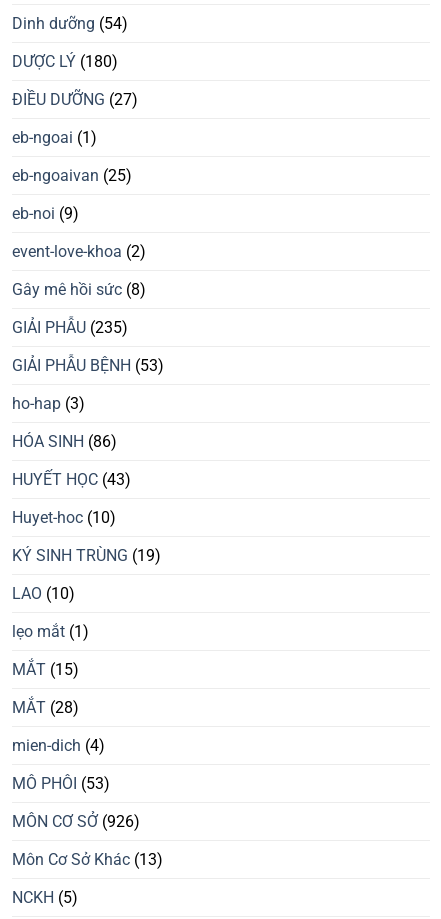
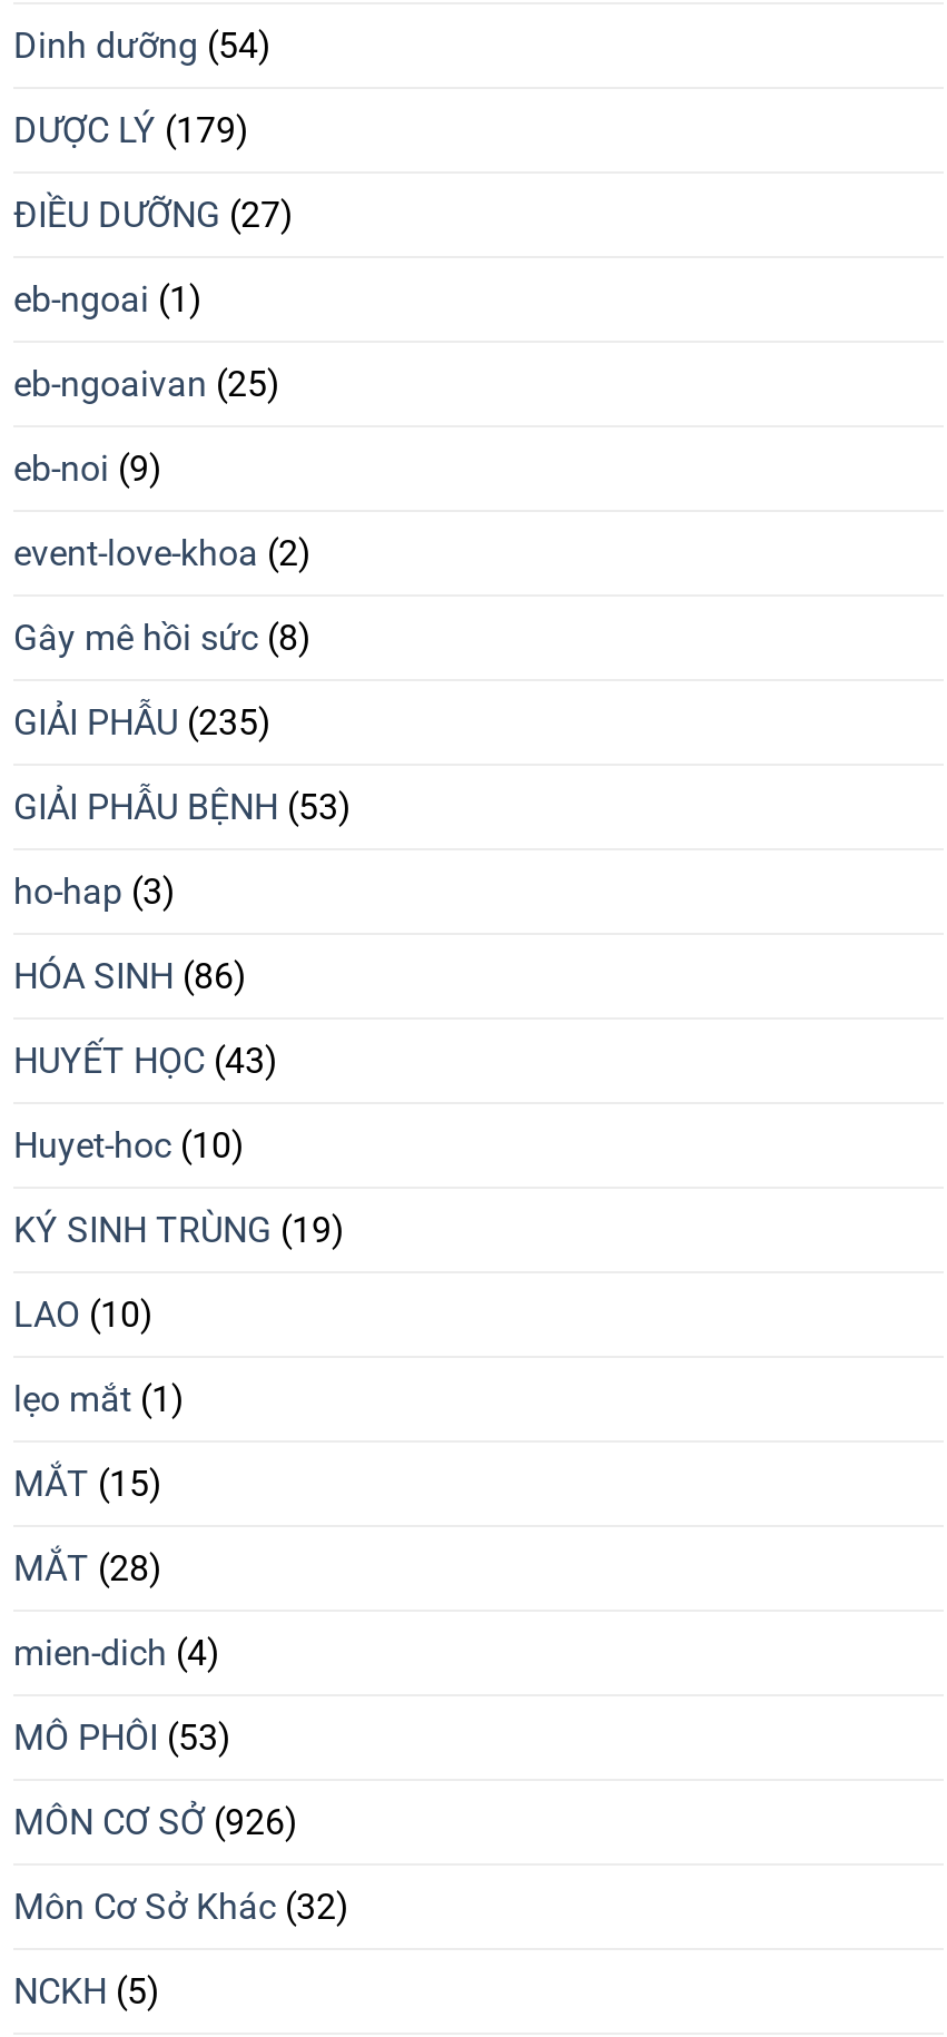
[12,52,118,71] DƯỢC LÝ (180) -> [13,108,249,151] DƯỢC LÝ (179)
[12,850,163,869] Môn Cơ Sở Khác (13) -> [13,1885,349,1927] Môn Cơ Sở Khác (32)

